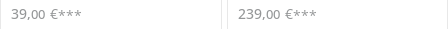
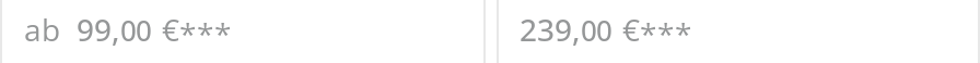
[11,4,82,25] 39,00 €*** -> [24,8,232,54] ab 99,00 €***

